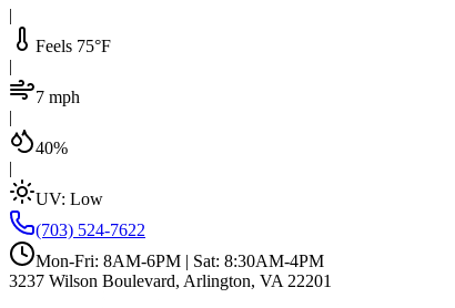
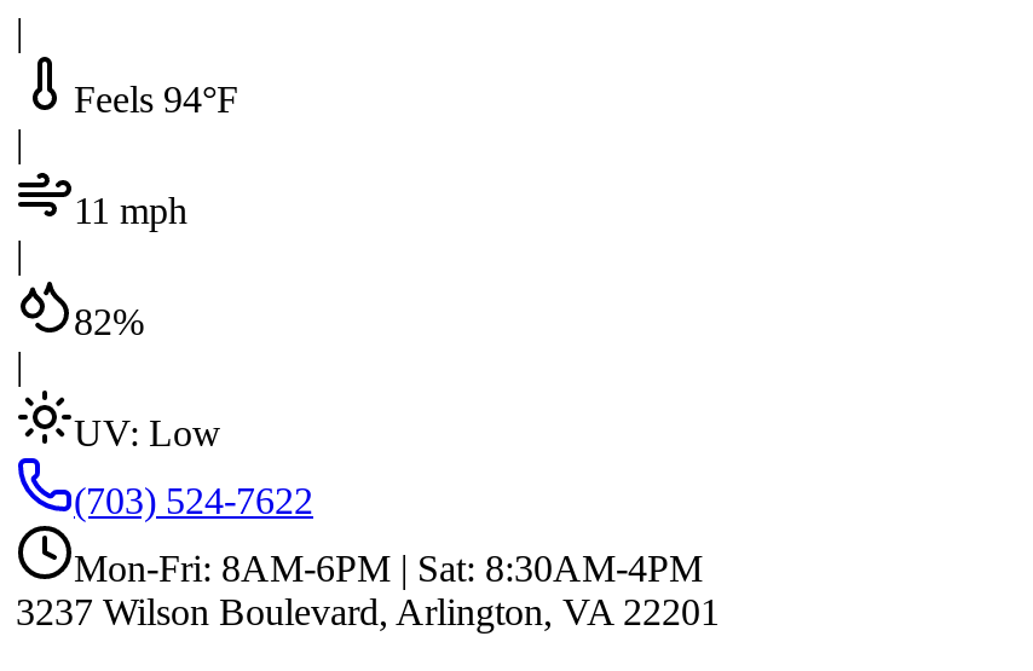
[36,37,111,55] Feels 75°F -> [74,79,238,120] Feels 94°F
[36,88,80,106] 7 mph -> [74,190,187,231] 11 mph
[36,138,68,157] 40% -> [74,301,144,342] 82%

